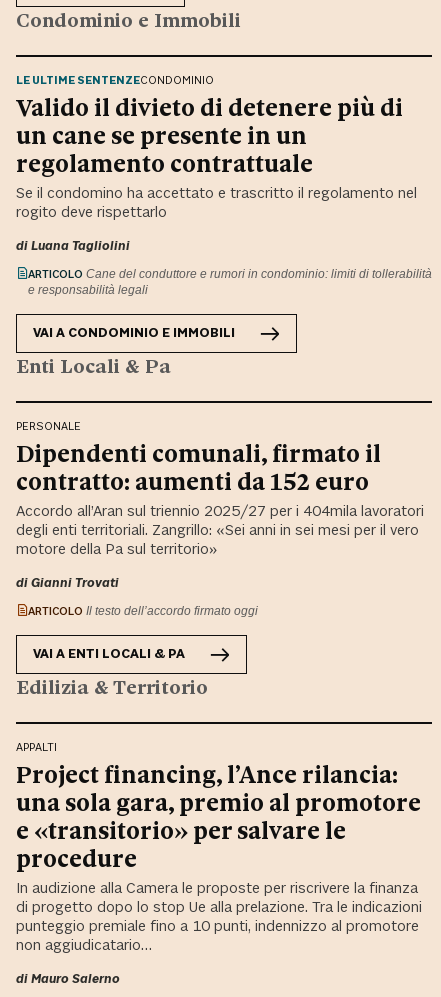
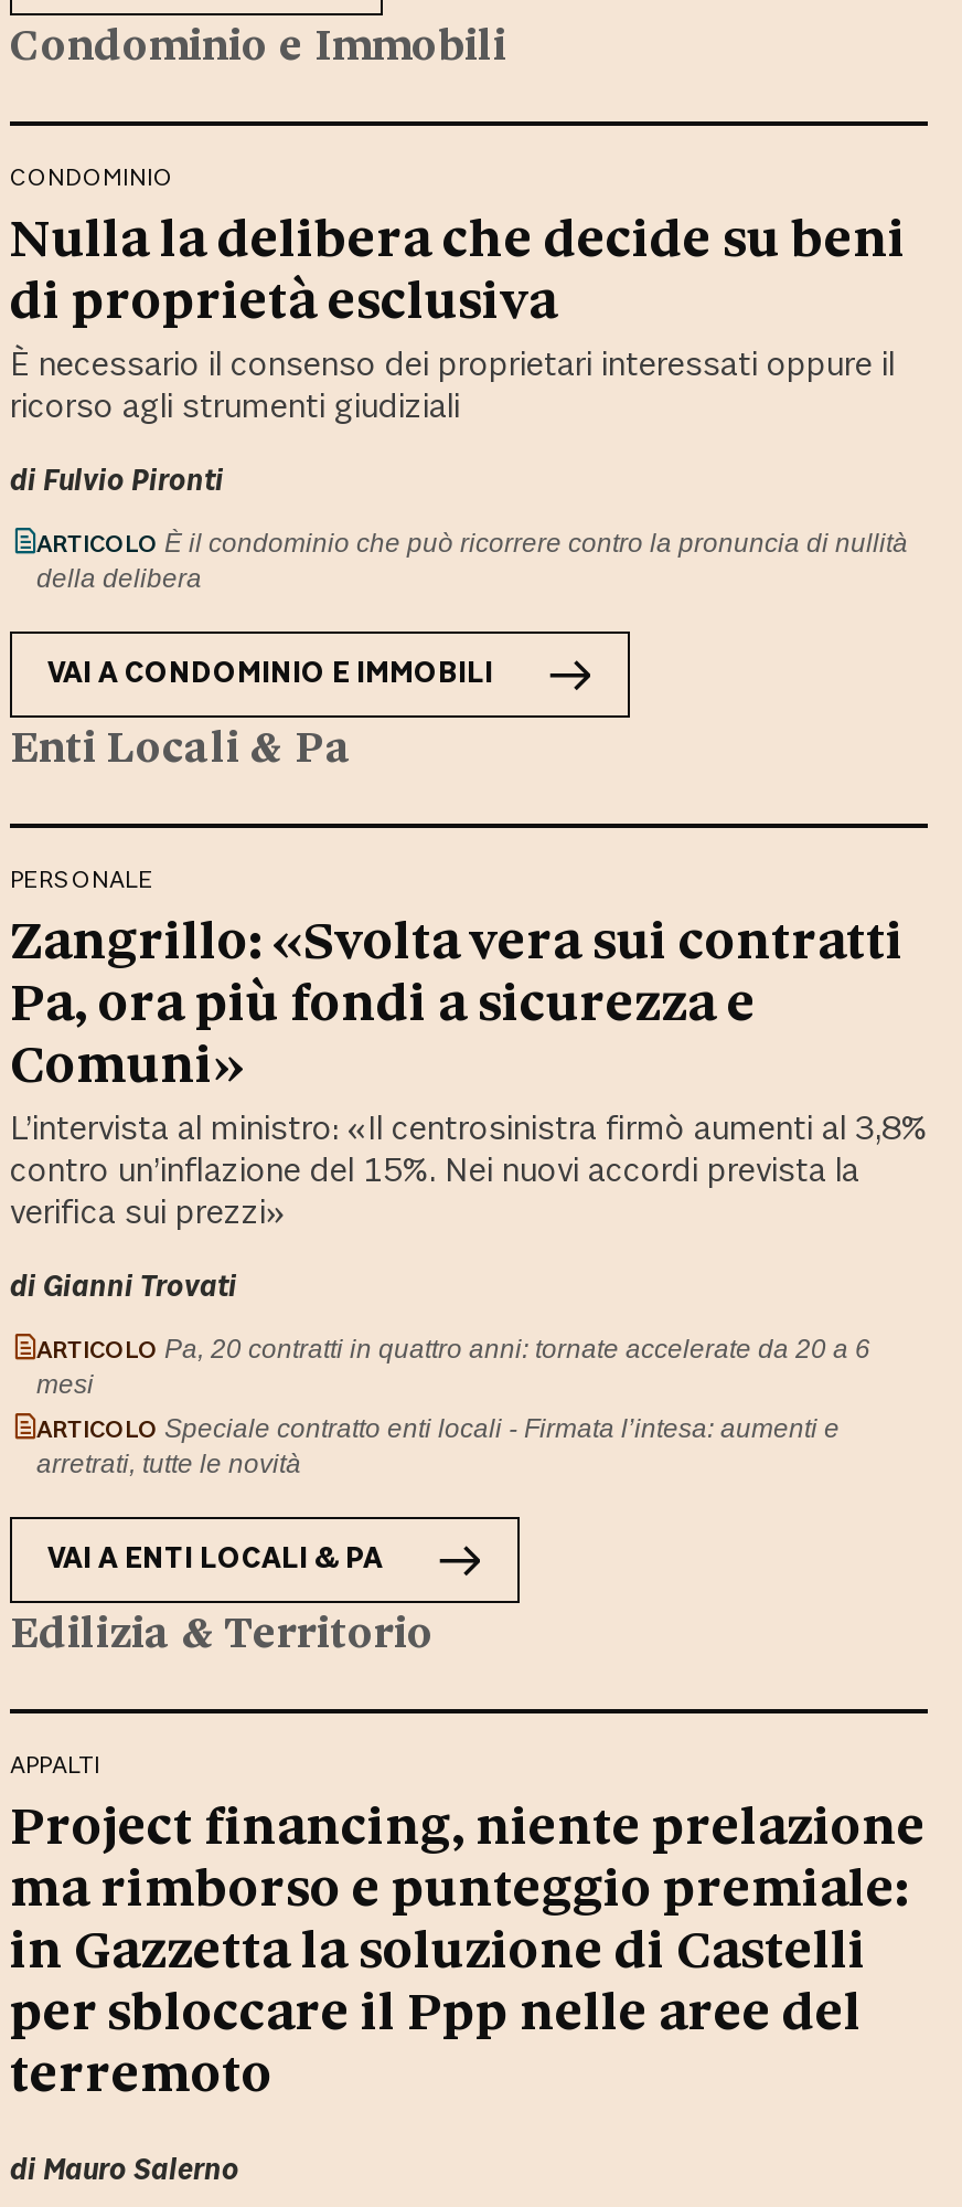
[16,73,417,222] LE ULTIME SENTENZECONDOMINIO | Valido il divieto di detenere più di | un cane se presente in un | regolamento contrattuale | Se il condomino ha accettato e trascritto il regolamento nel | rogito deve rispettarlo -> [10,161,906,429] CONDOMINIO | Nulla la delibera che decide su beni | di proprietà esclusiva | È necessario il consenso dei proprietari interessati oppure il | ricorso agli strumenti giudiziali
[16,238,130,254] di Luana Tagliolini -> [10,464,224,499] di Fulvio Pironti
[28,267,432,297] ARTICOLO Cane del conduttore e rumori in condominio: limiti di tollerabilità | e responsabilità legali -> [36,528,908,594] ARTICOLO È il condominio che può ricorrere contro la pronuncia di nullità | della delibera
moved [16,325,235,434] -> [10,656,493,896]: VAI A CONDOMINIO E IMMOBILI | Enti Locali & Pa | PERSONALE
[16,435,424,559] Dipendenti comunali, firmato il | contratto: aumenti da 152 euro | Accordo all’Aran sul triennio 2025/27 per i 404mila lavoratori | degli enti territoriali. Zangrillo: «Sei anni in sei mesi per il vero | motore della Pa sul territorio» -> [10,899,928,1235] Zangrillo: «Svolta vera sui contratti | Pa, ora più fondi a sicurezza e | Comuni» | L’intervista al ministro: «Il centrosinistra firmò aumenti al 3,8% | contro un’inflazione del 15%. Nei nuovi accordi prevista la | verifica sui prezzi»
[28,604,258,619] ARTICOLO Il testo dell’accordo firmato oggi -> [36,1334,870,1480] ARTICOLO Pa, 20 contratti in quattro anni: tornate accelerate da 20 a 6 | mesi | ARTICOLO Speciale contratto enti locali - Firmata l’intesa: aumenti e | arretrati, tutte le novità
moved [16,646,208,755] -> [10,1542,434,1781]: VAI A ENTI LOCALI & PA | Edilizia & Territorio | APPALTI
[16,756,422,955] Project financing, l’Ance rilancia: | una sola gara, premio al promotore | e «transitorio» per salvare le | procedure | In audizione alla Camera le proposte per riscrivere la finanza | di progetto dopo lo stop Ue alla prelazione. Tra le indicazioni | punteggio premiale fino a 10 punti, indennizzo al promotore | non aggiudicatario… -> [10,1785,926,2107] Project financing, niente prelazione | ma rimborso e punteggio premiale: | in Gazzetta la soluzione di Castelli | per sbloccare il Ppp nelle aree del | terremoto

